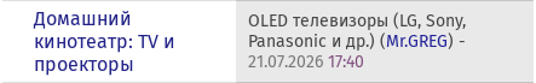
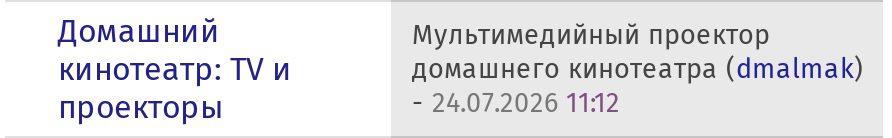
[249,11,466,72] OLED телевизоры (LG, Sony, | Panasonic и др.) (Mr.GREG) - | 21.07.2026 17:40 -> [412,18,864,120] Мультимедийный проектор | домашнего кинотеатра (dmalmak) | - 24.07.2026 11:12

